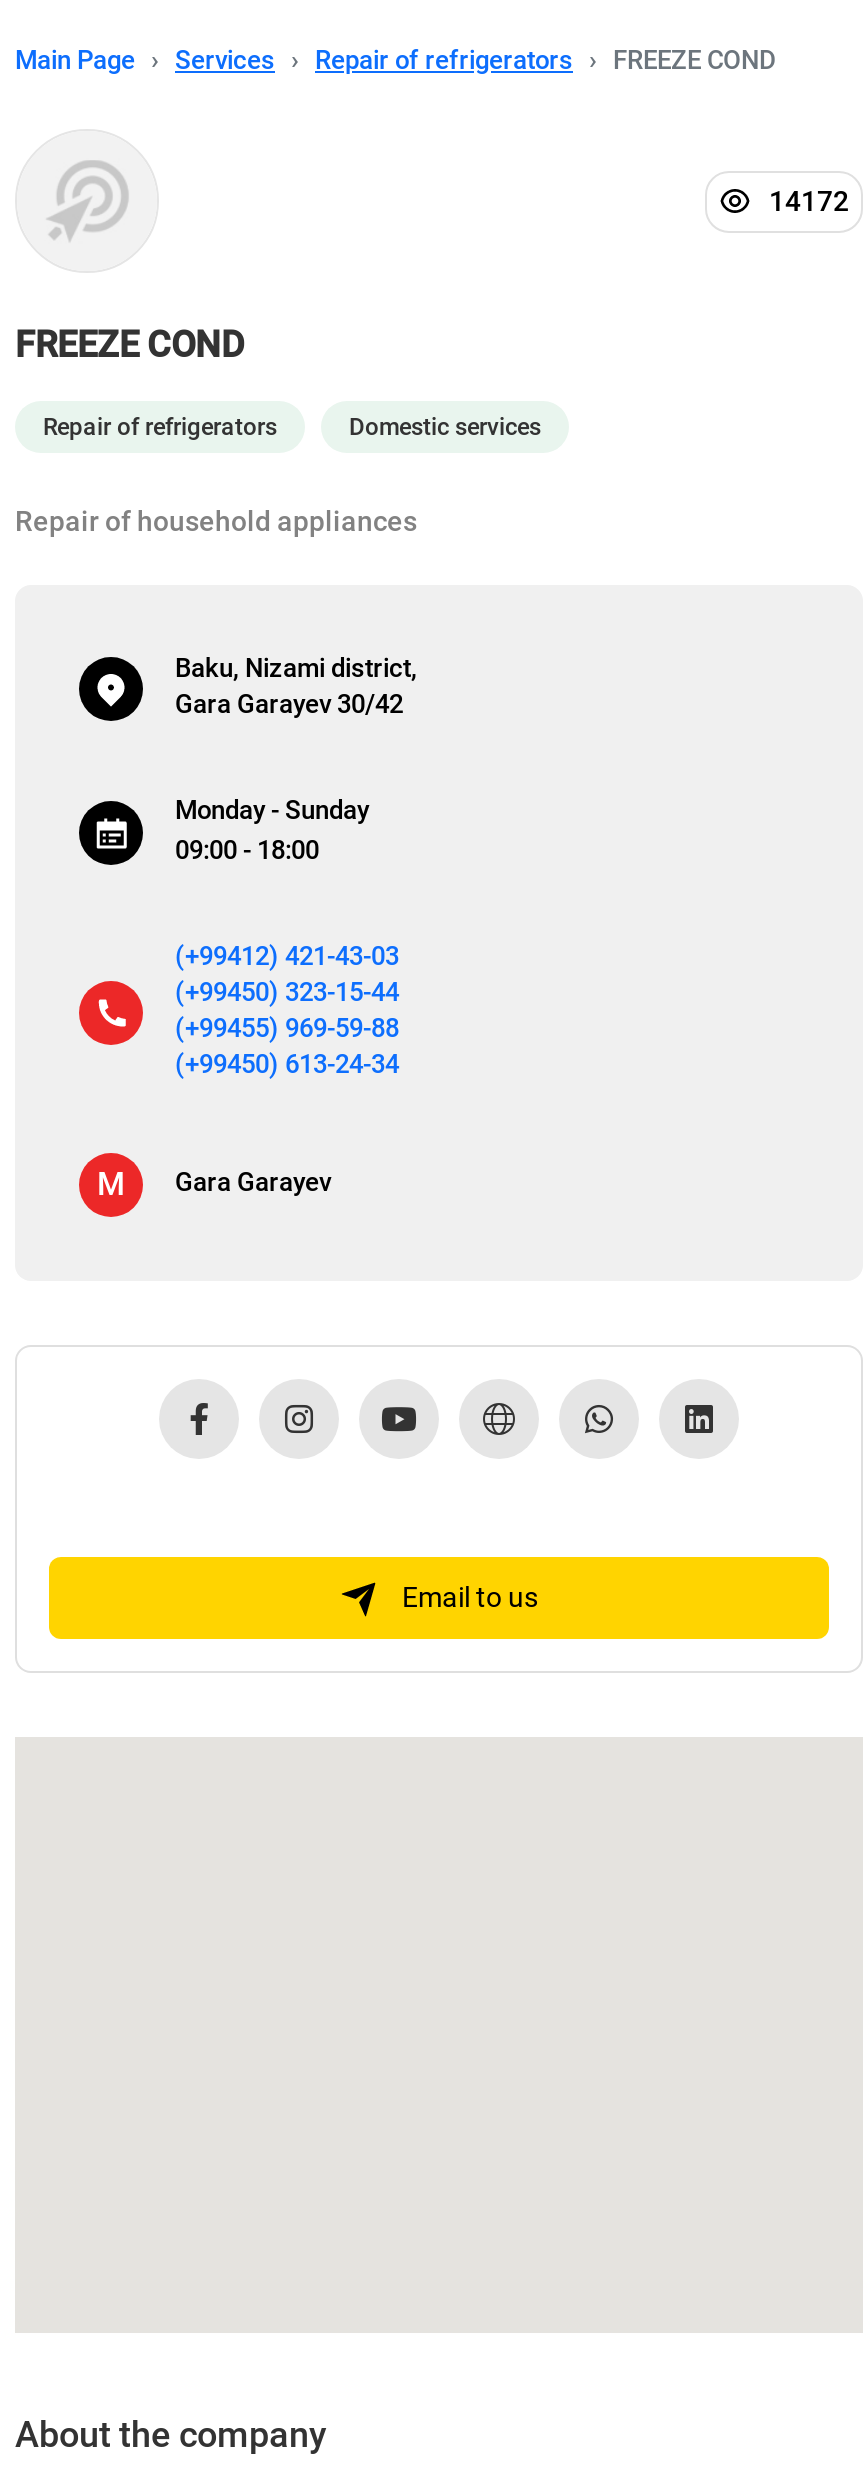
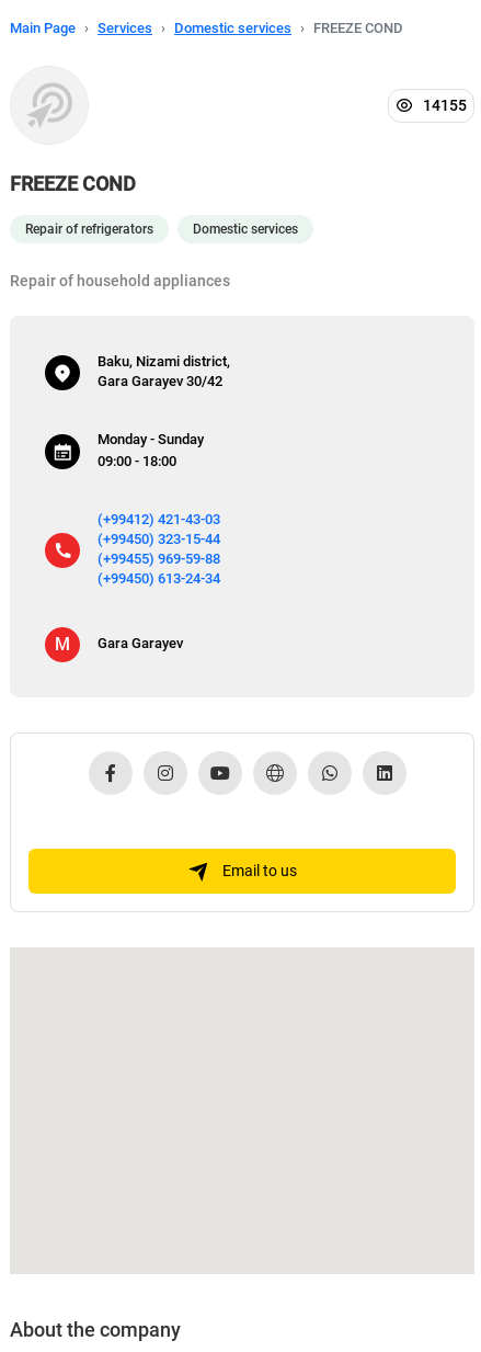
[315,45,573,75] Repair of refrigerators -> [174,20,291,36] Domestic services
[769,184,849,216] 14172 -> [423,96,467,113] 14155

